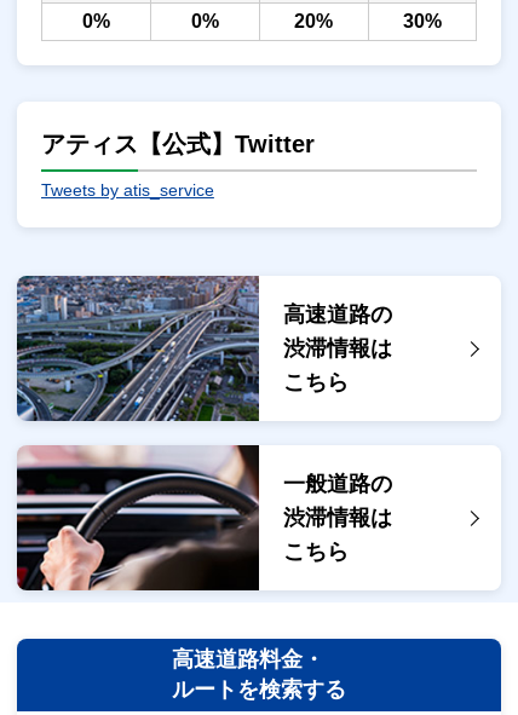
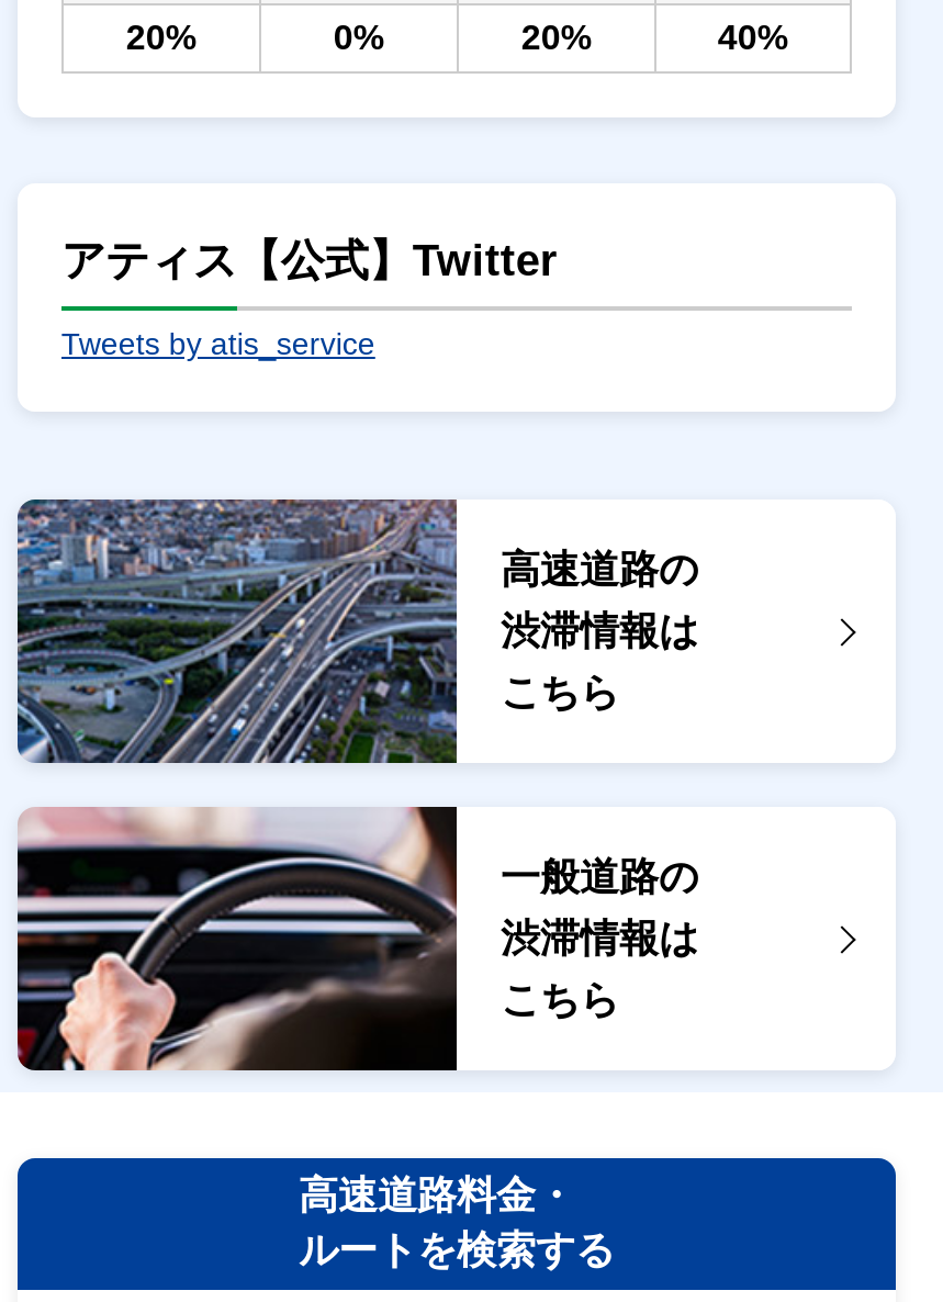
[82,11,110,31] 0% -> [126,18,196,56] 20%
[403,11,442,31] 30% -> [718,18,788,56] 40%

